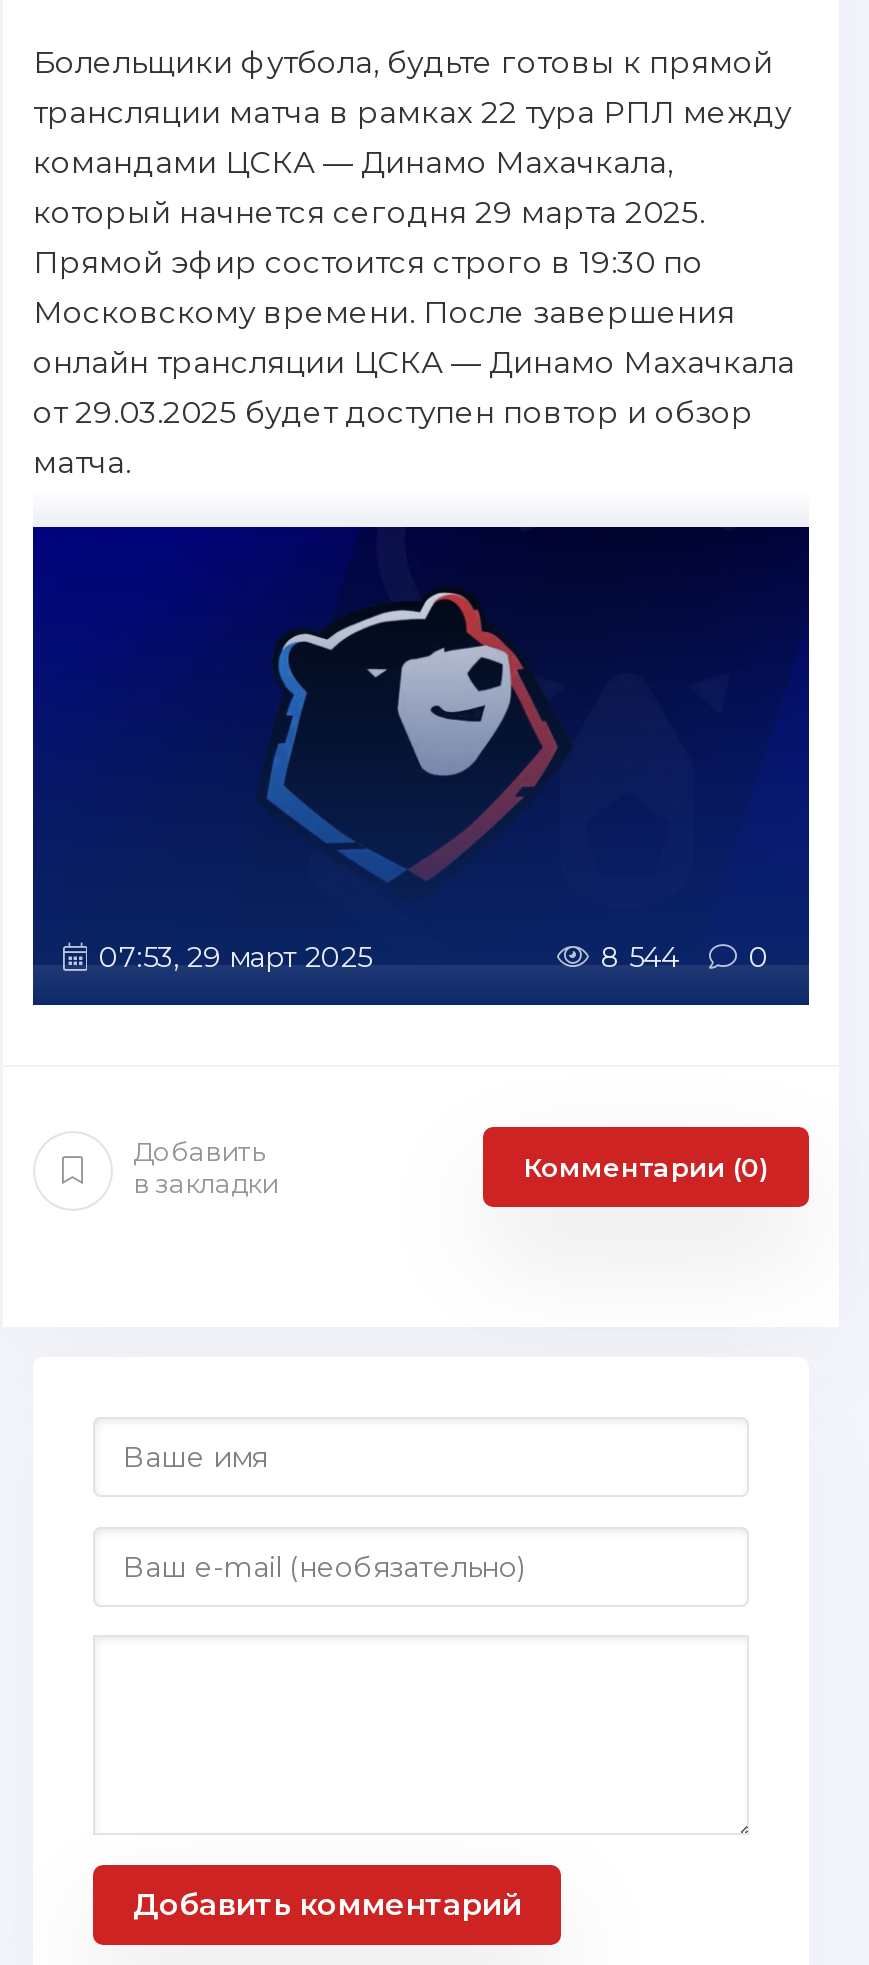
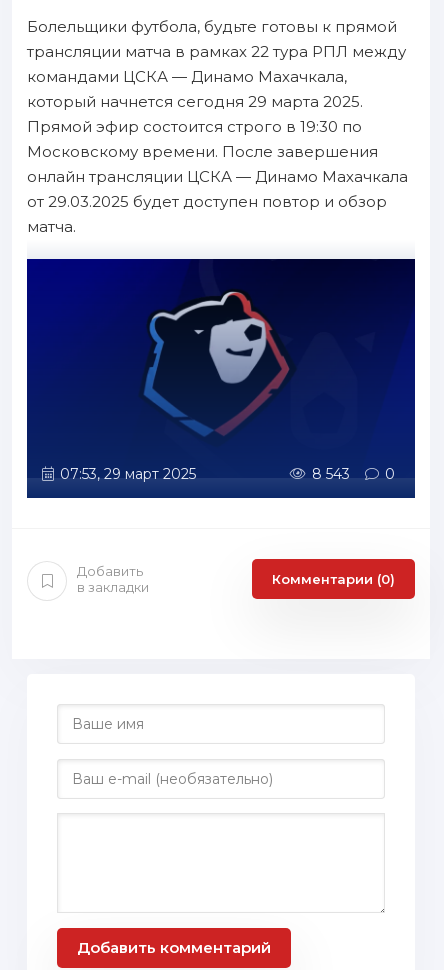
[601,938,679,974] 8 544 -> [312,465,350,483] 8 543

